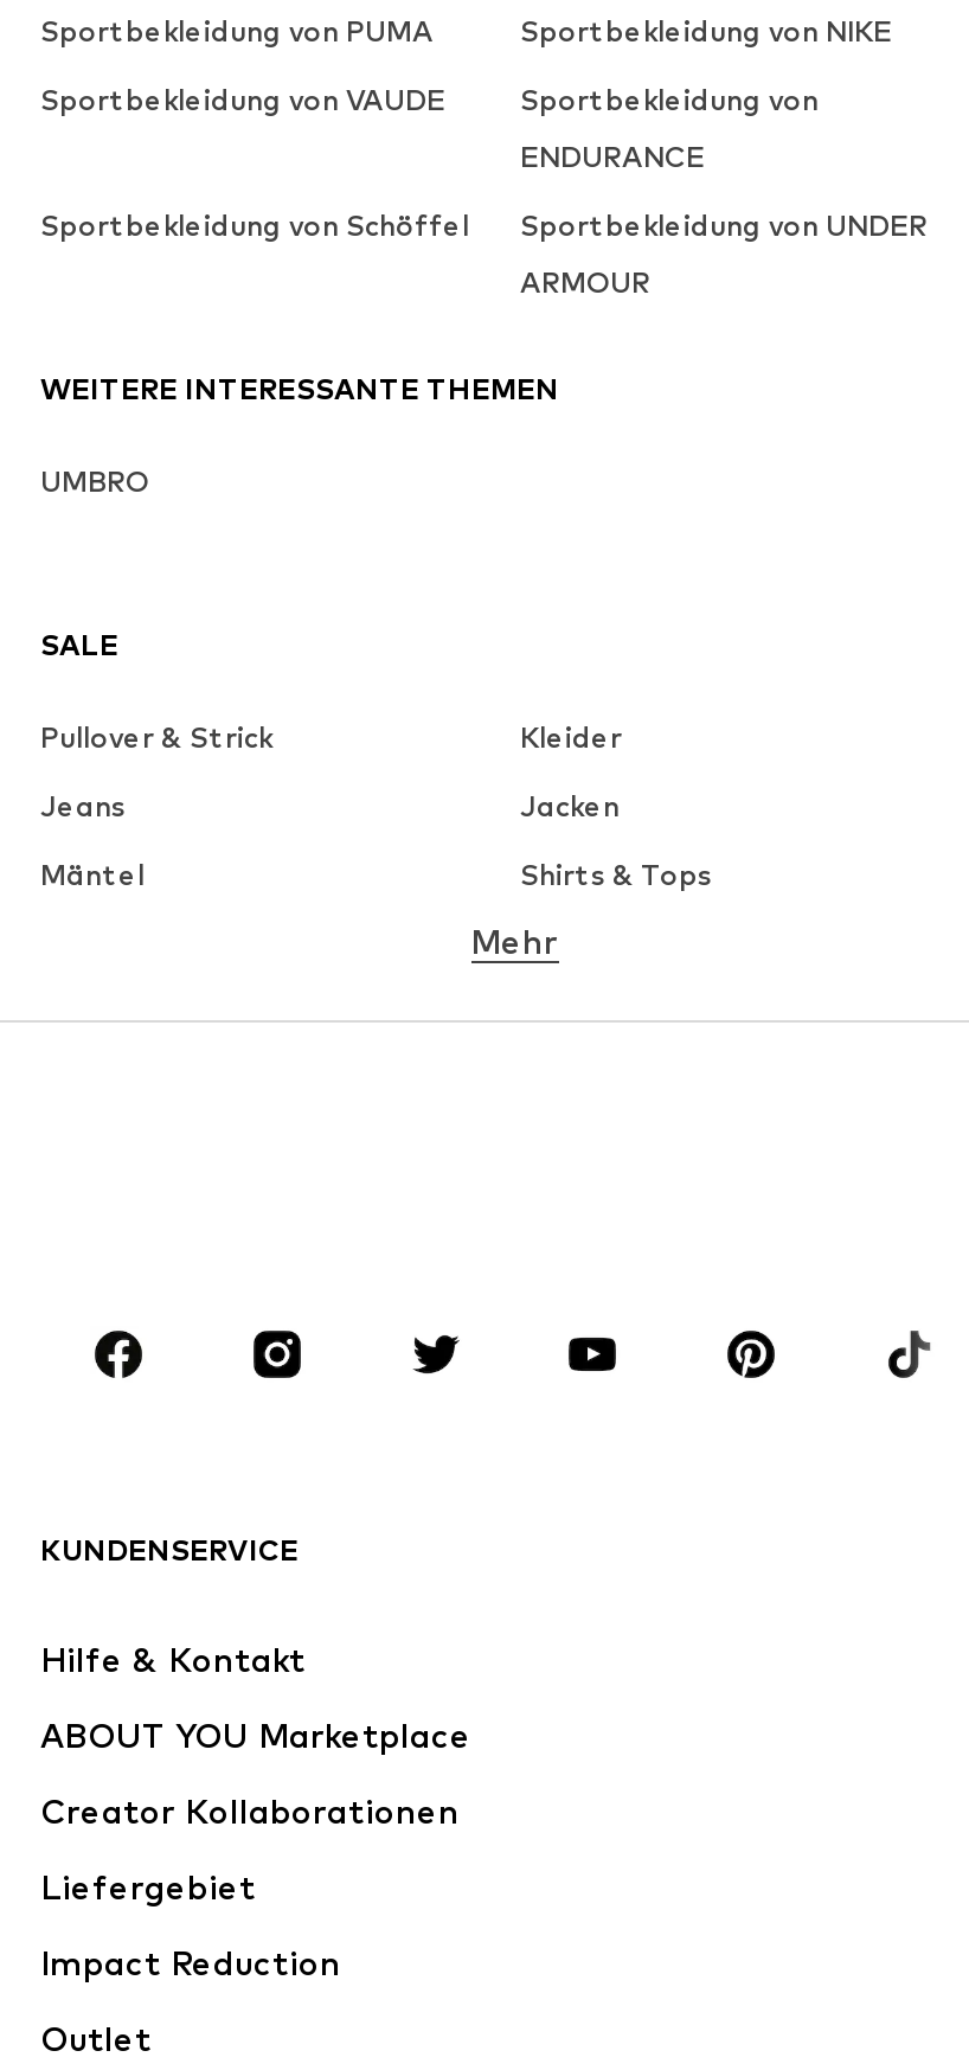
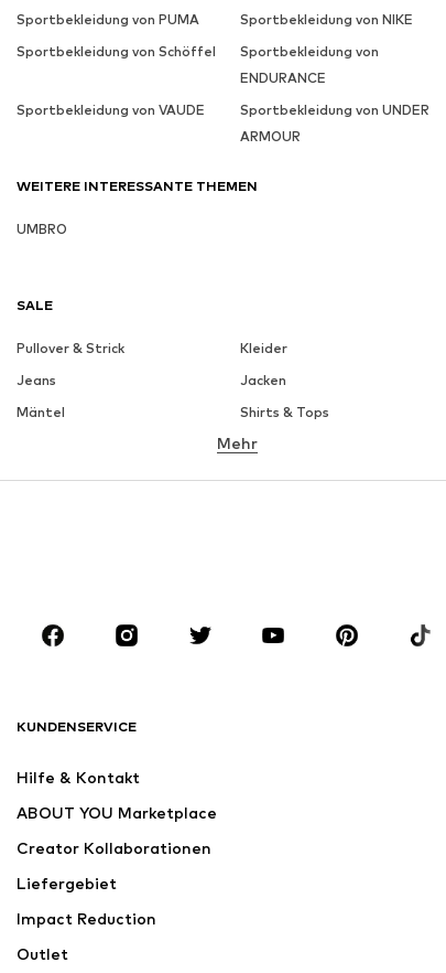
moved [40,81,445,116] -> [17,101,205,118]: Sportbekleidung von VAUDE
moved [40,206,469,242] -> [17,43,216,59]: Sportbekleidung von Schöffel

